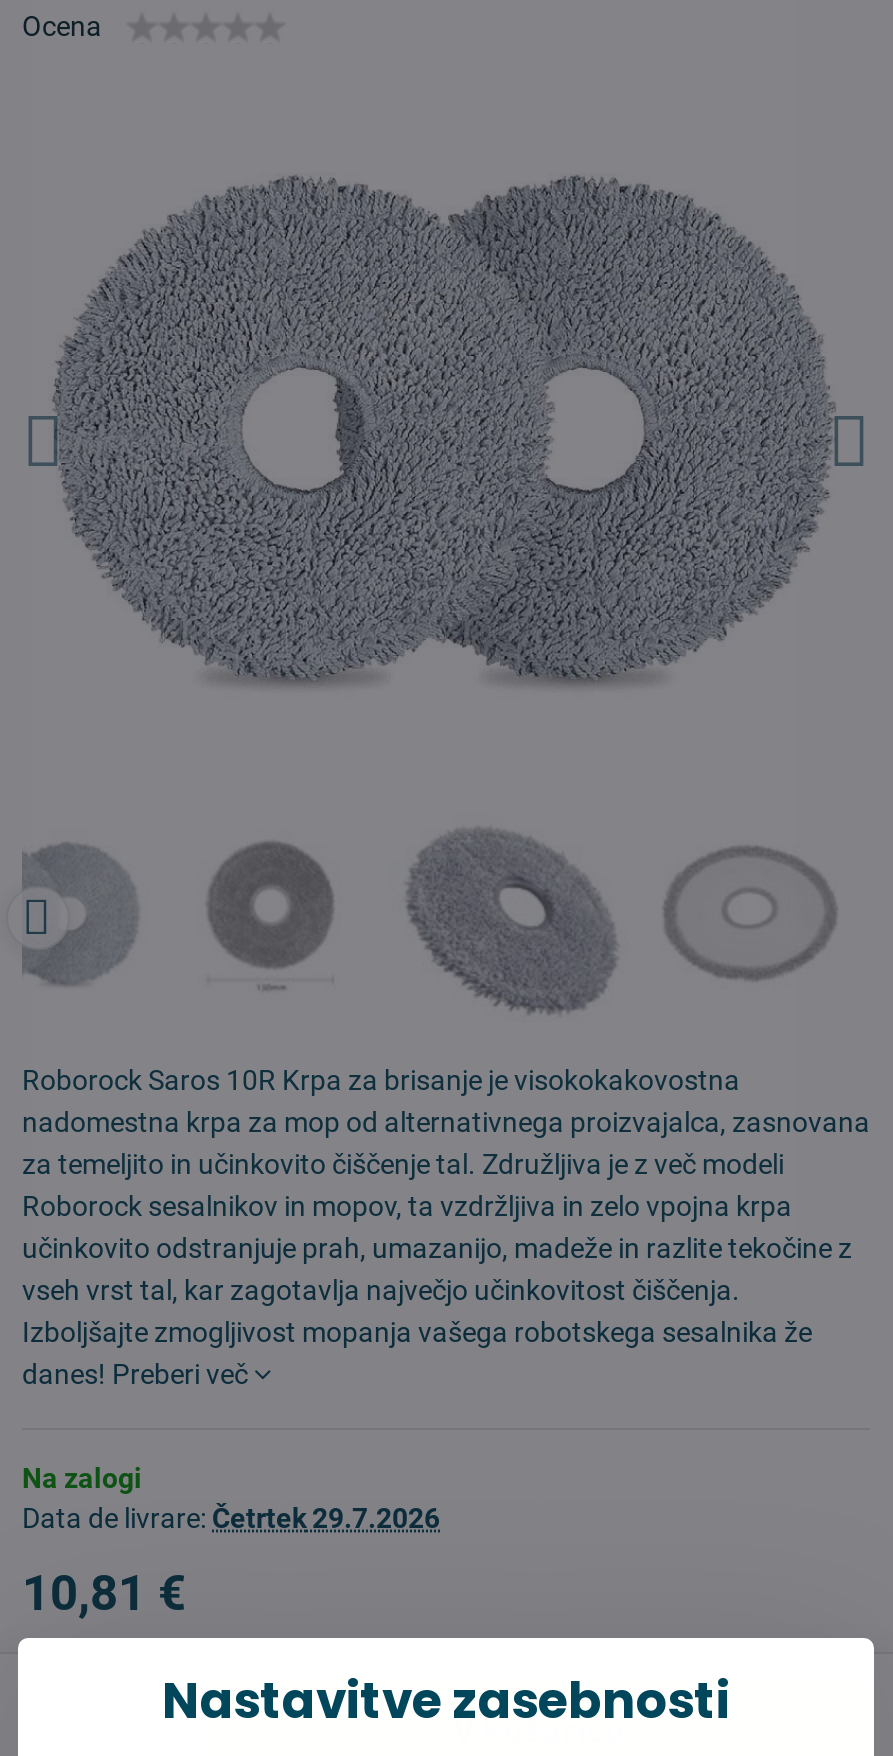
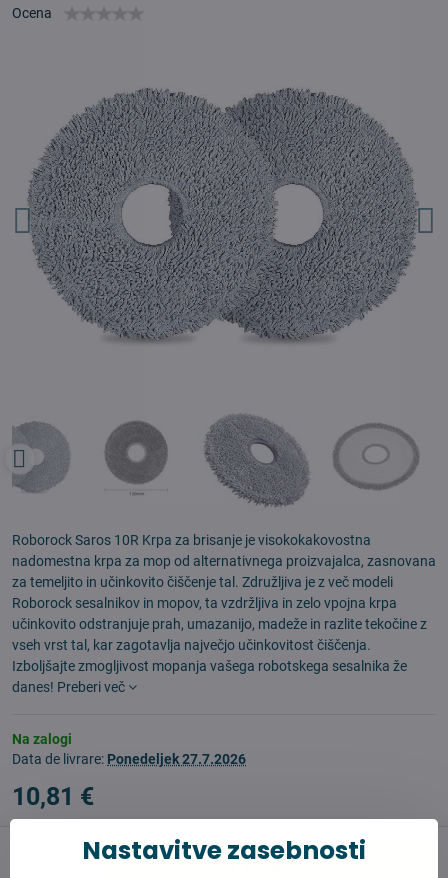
[22,1502,440,1534] Data de livrare: Četrtek 29.7.2026 -> [12,751,246,767] Data de livrare: Ponedeljek 27.7.2026

